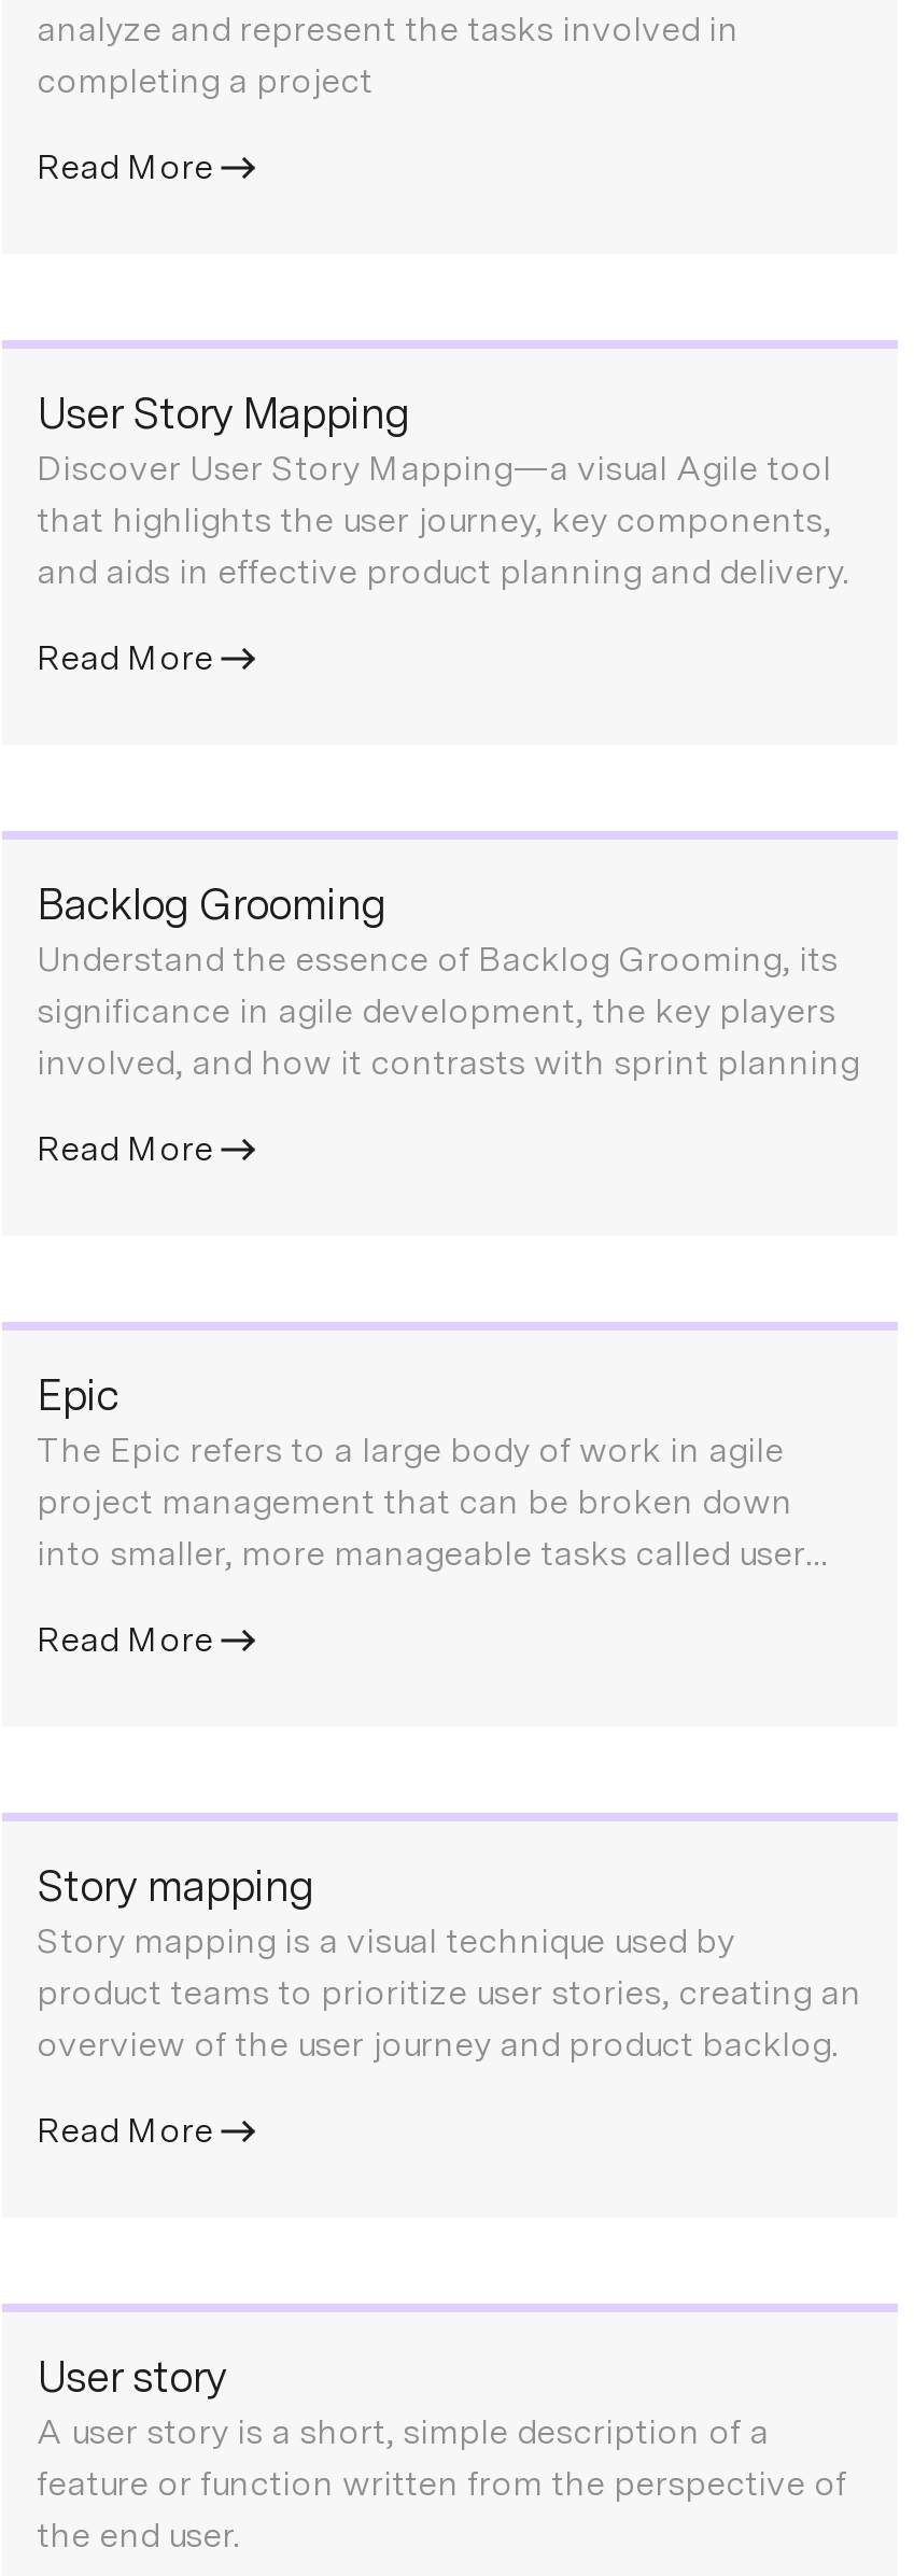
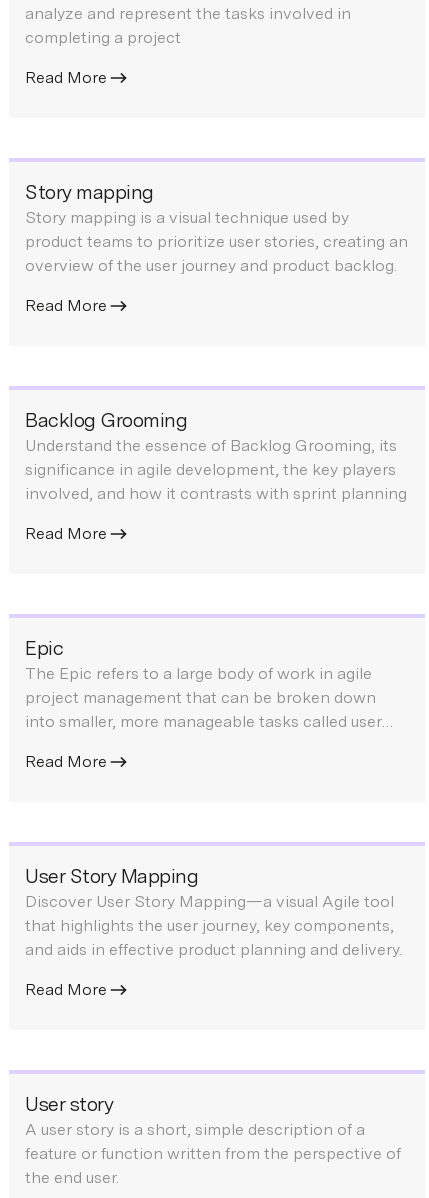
moved [37,388,848,592] -> [25,864,402,959]: User Story Mapping | Discover User Story Mapping—a visual Agile tool | that highlights the user journey, key components, | and aids in effective product planning and delivery.
moved [37,1860,861,2065] -> [25,180,408,275]: Story mapping | Story mapping is a visual technique used by | product teams to prioritize user stories, creating an | overview of the user journey and product backlog.

